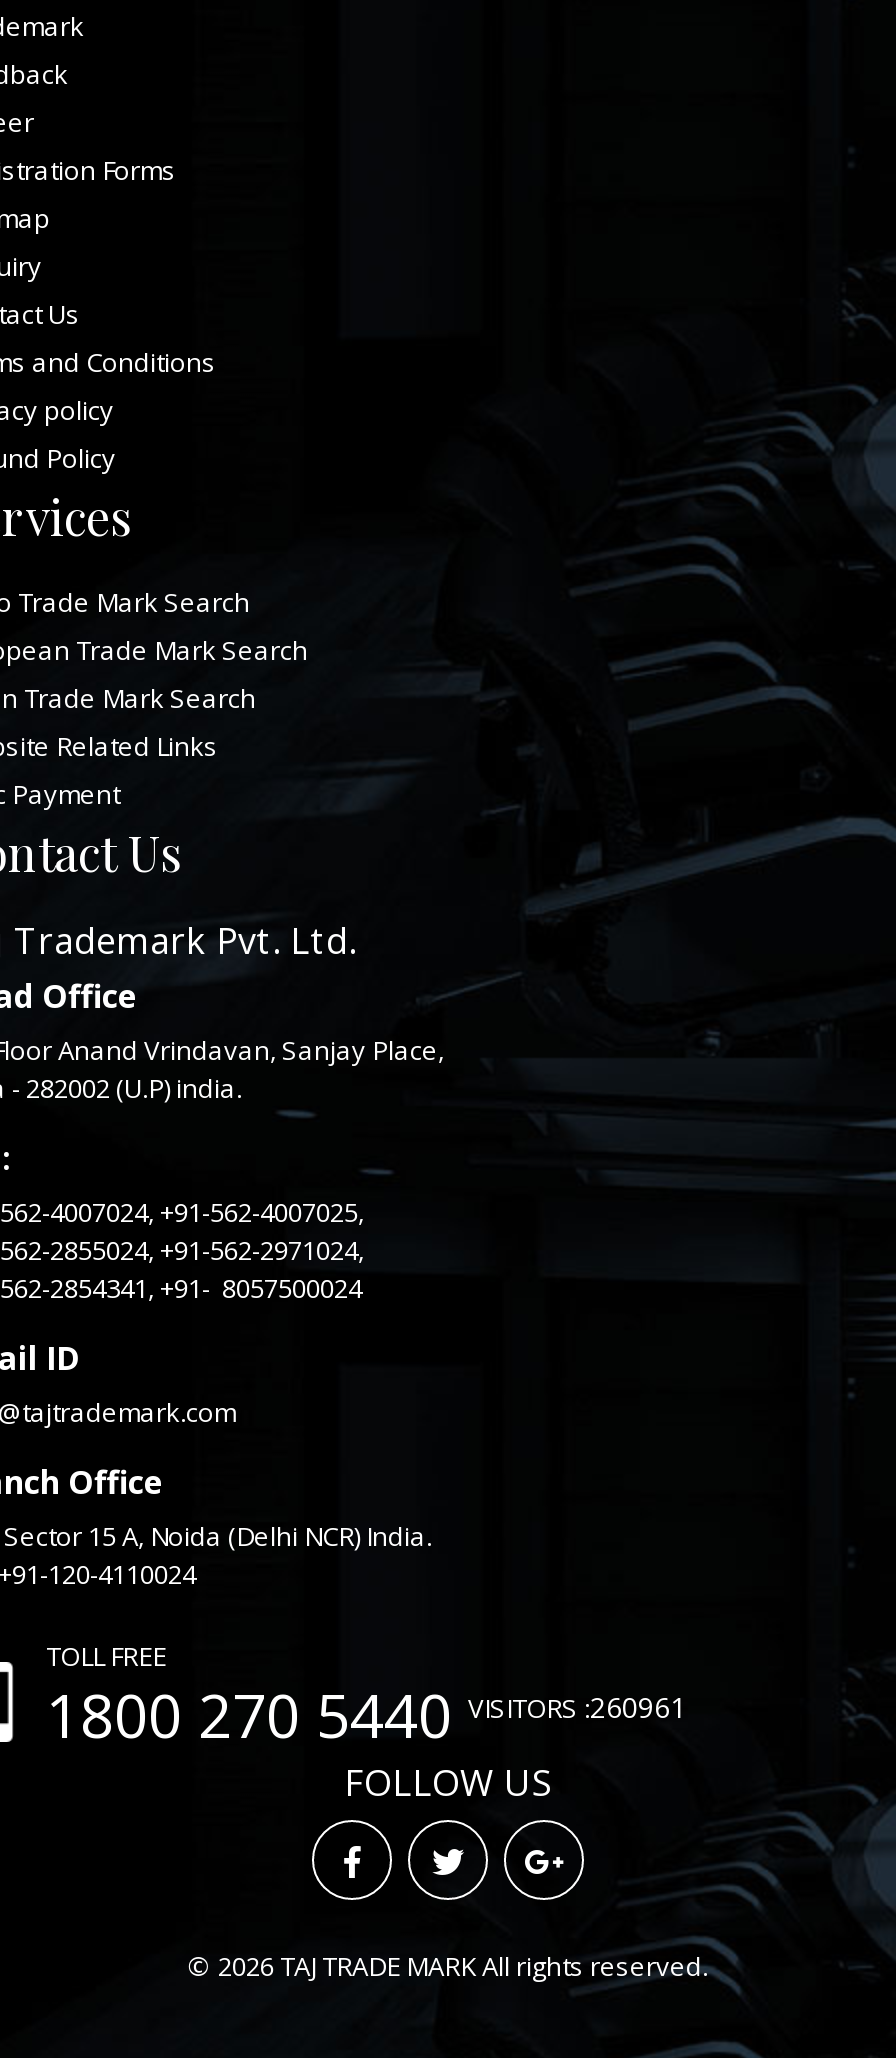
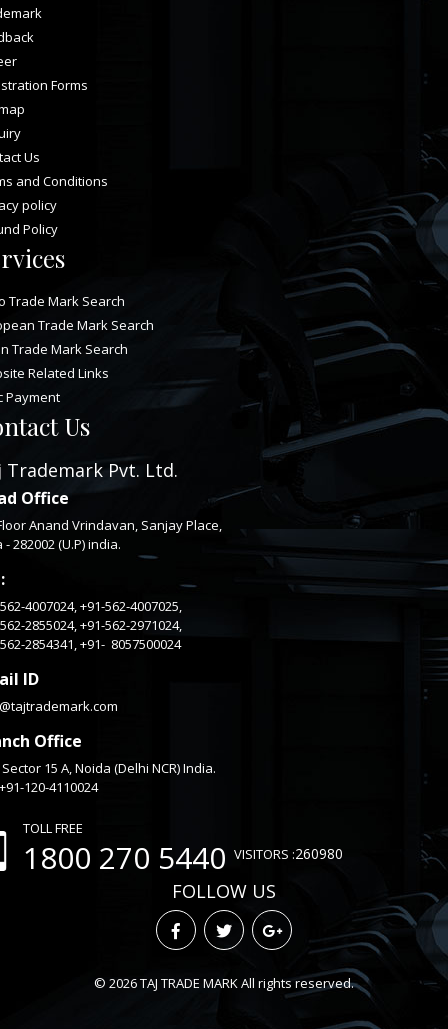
[46,1675,686,1757] 1800 270 5440 VISITORS :260961 -> [23,837,343,878] 1800 270 5440 VISITORS :260980

